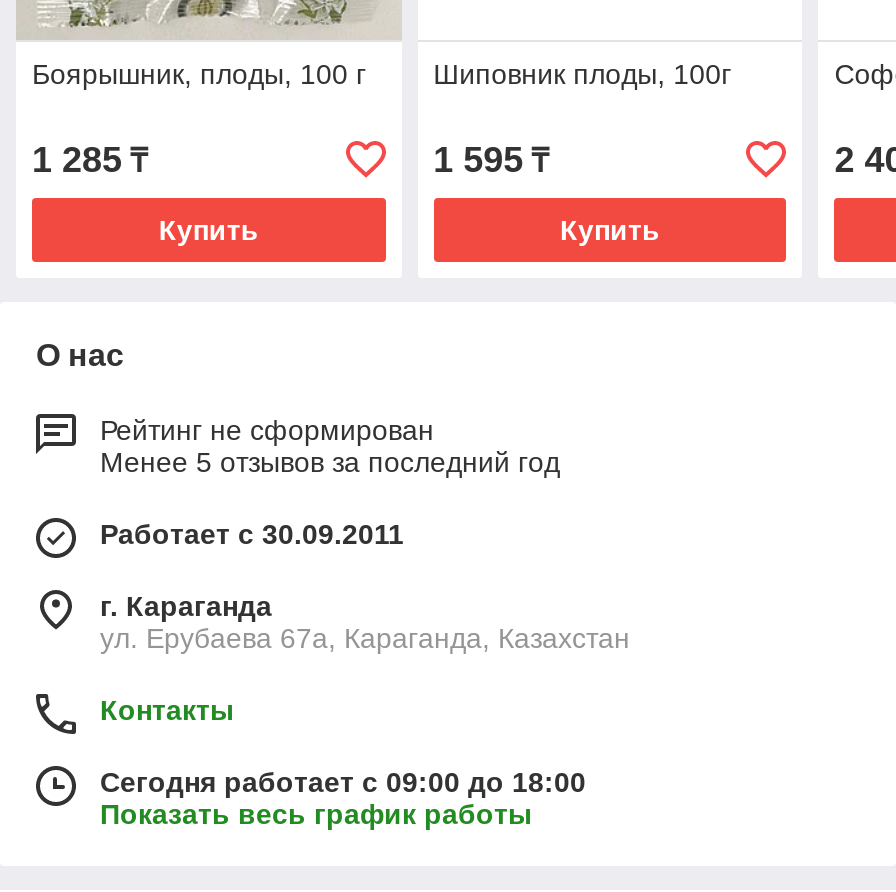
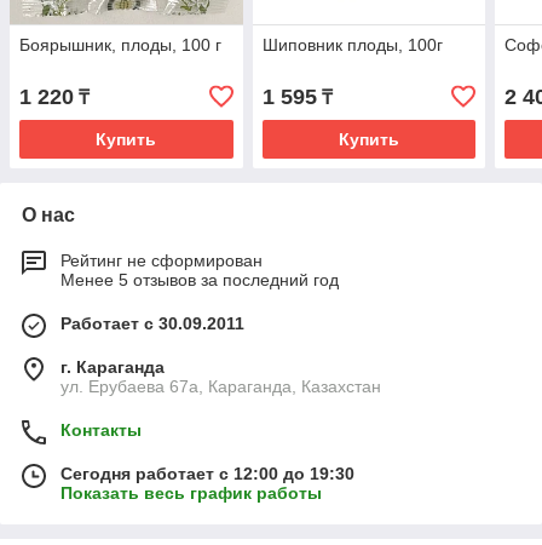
[32,141,148,181] 1 285 ₸ -> [19,85,90,109] 1 220 ₸
[100,767,586,799] Сегодня работает с 09:00 до 18:00 -> [60,464,354,484] Сегодня работает с 12:00 до 19:30

